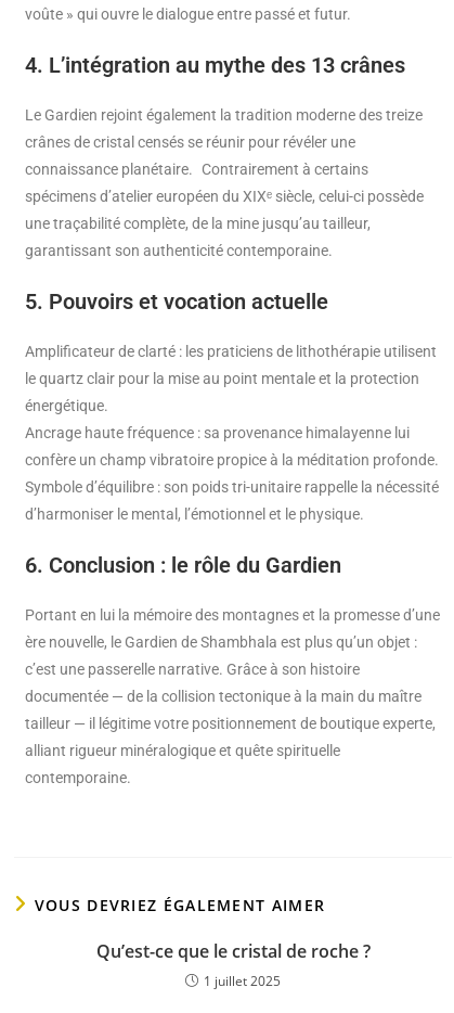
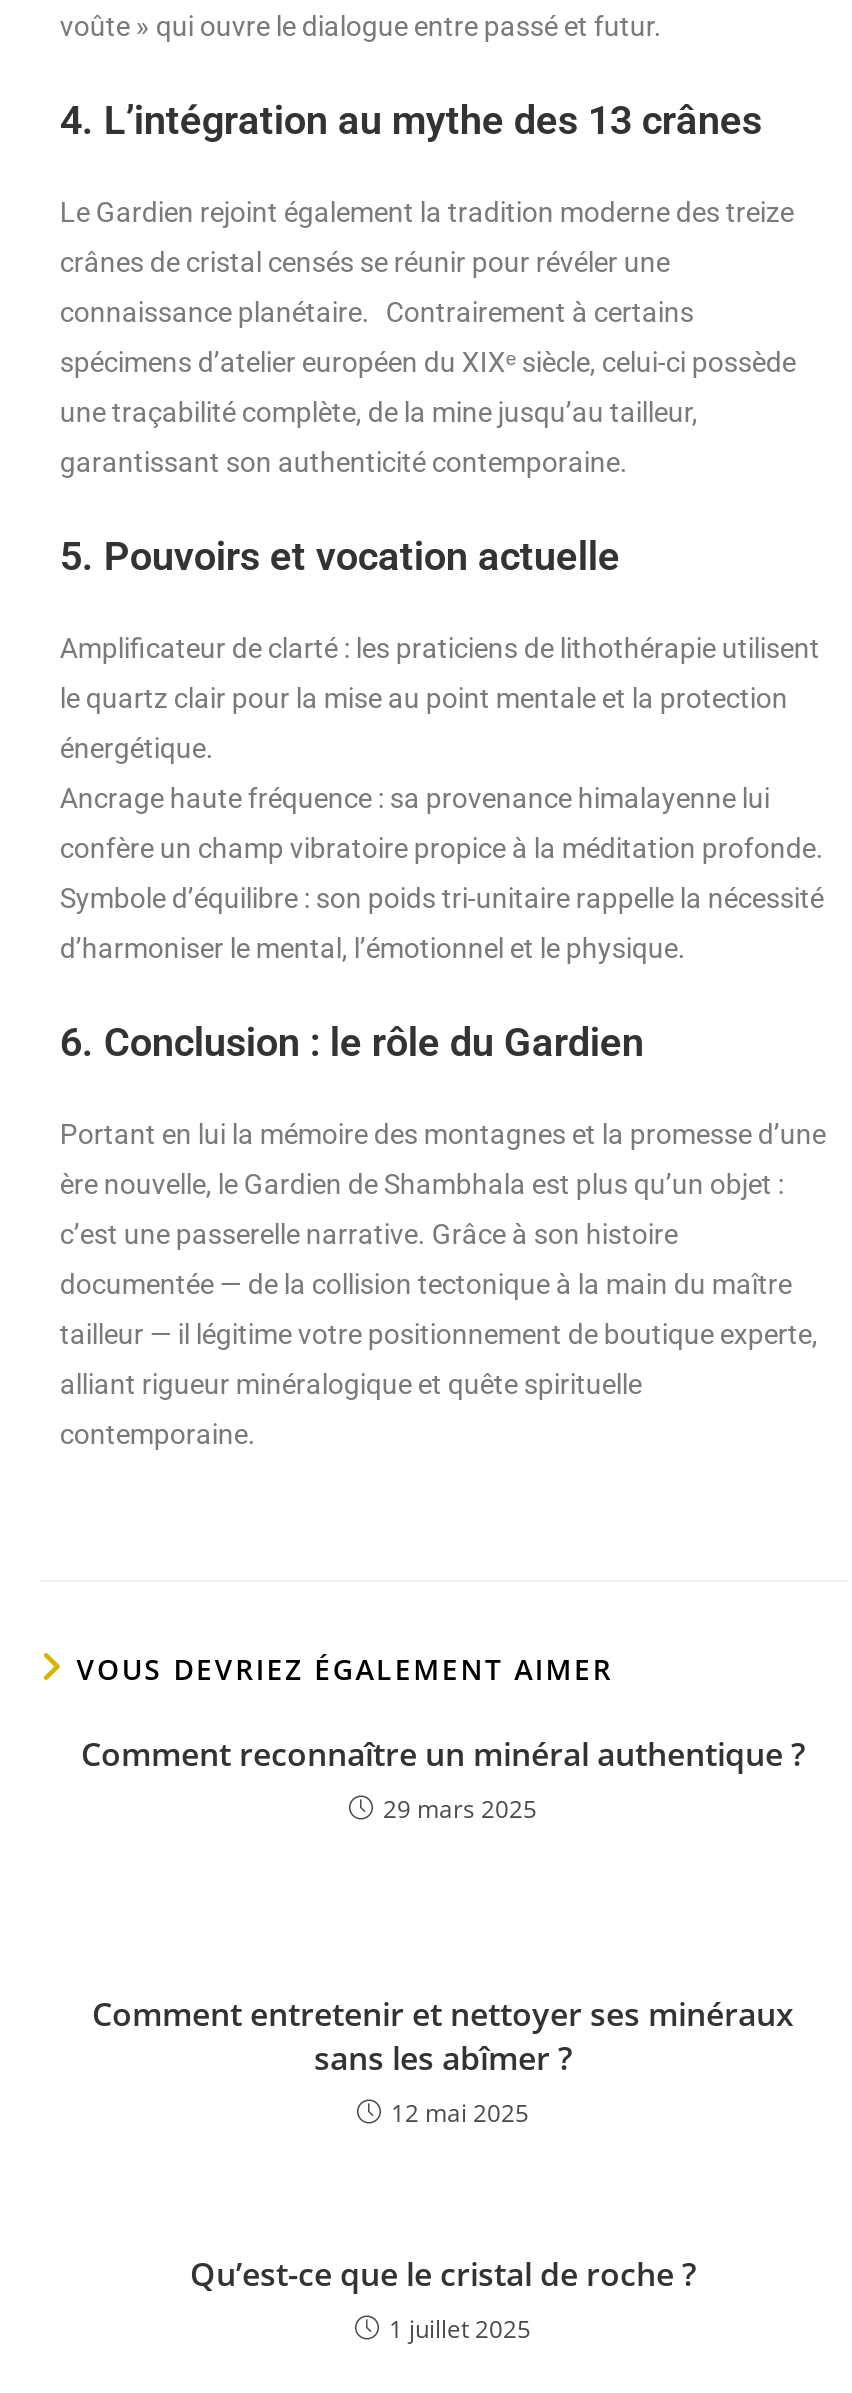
none -> [81,1732,805,1826] Comment reconnaître un minéral authentique ? | 29 mars 2025
none -> [92,1992,794,2130] Comment entretenir et nettoyer ses minéraux | sans les abîmer ? | 12 mai 2025

